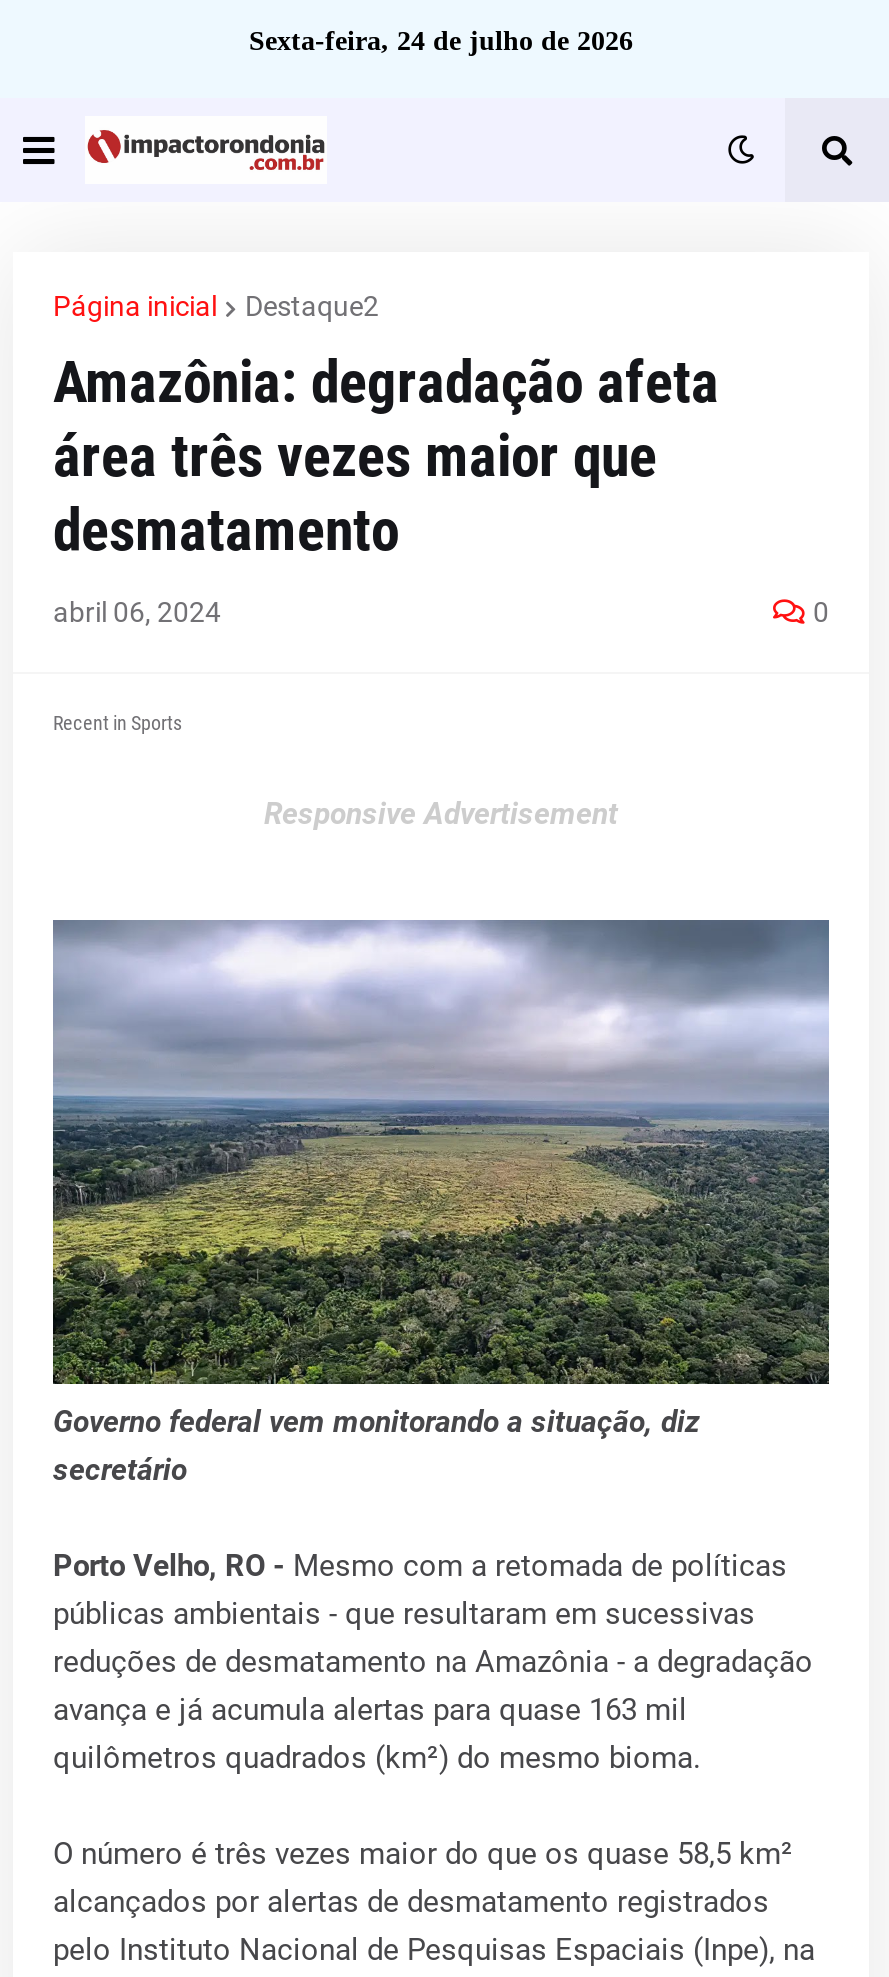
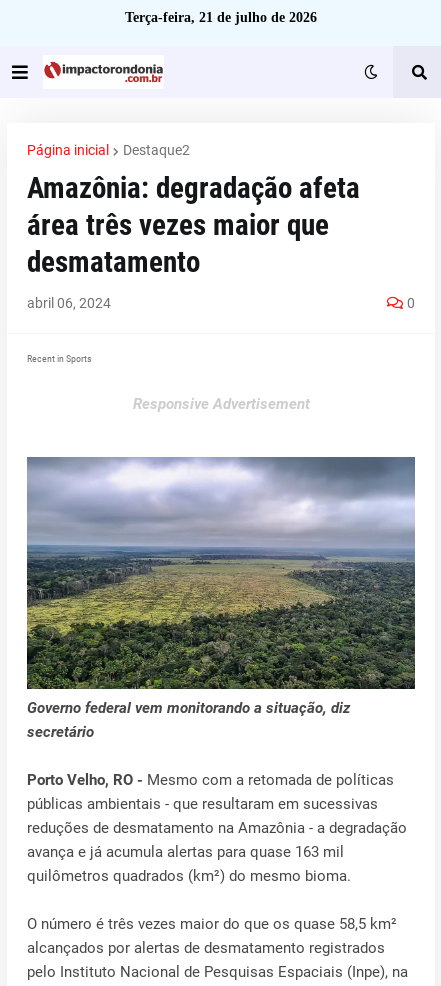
[249,26,633,56] Sexta-feira, 24 de julho de 2026 -> [125,10,317,25] Terça-feira, 21 de julho de 2026

